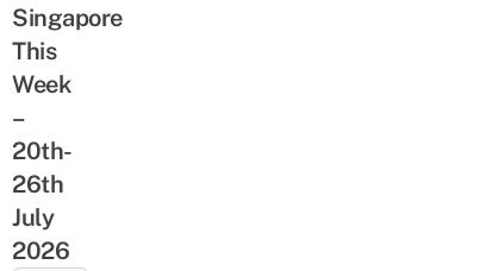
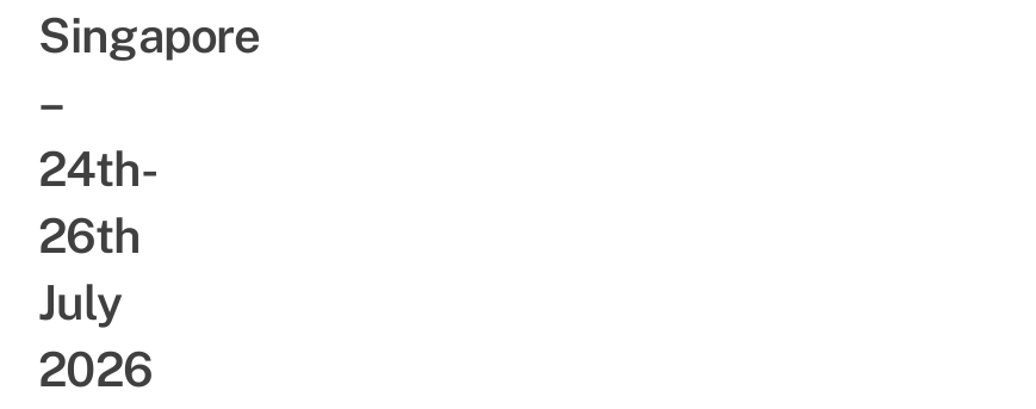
[12,36,70,98] This | Week -> none
[12,136,72,165] 20th- -> [38,140,159,197] 24th-

